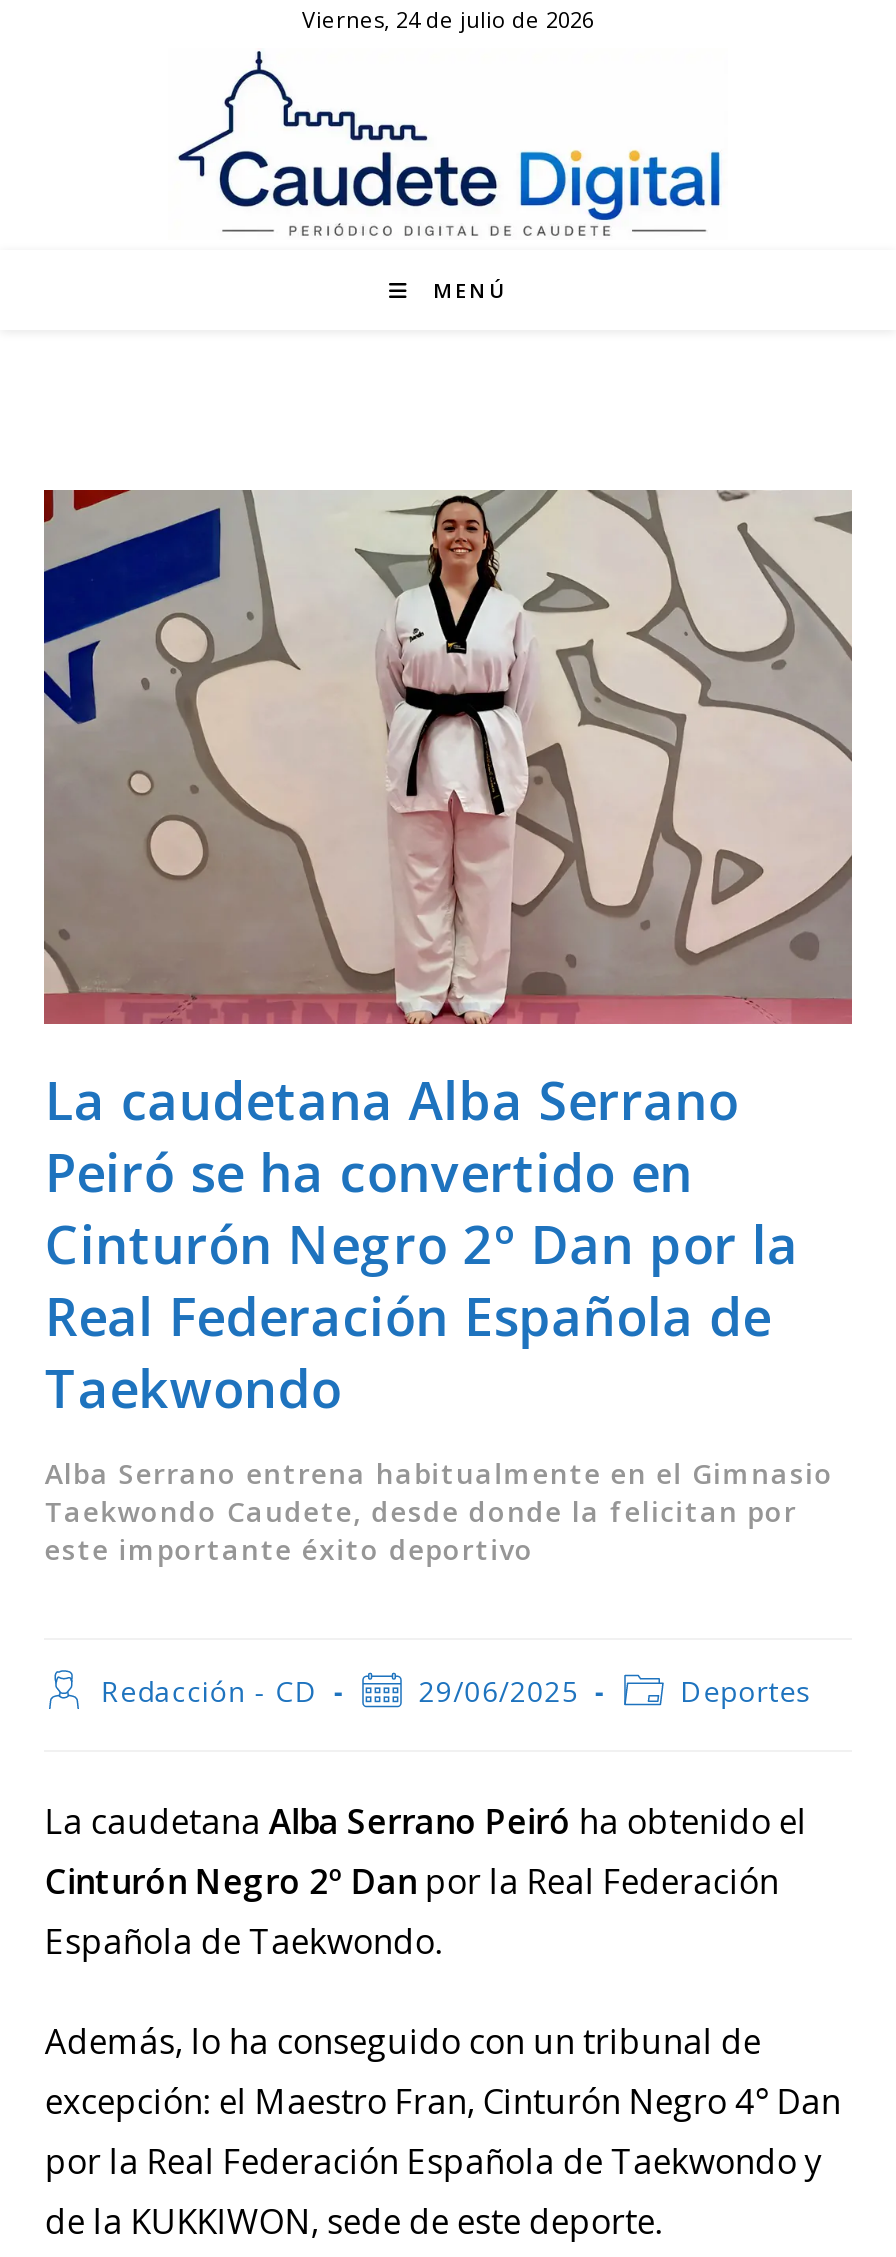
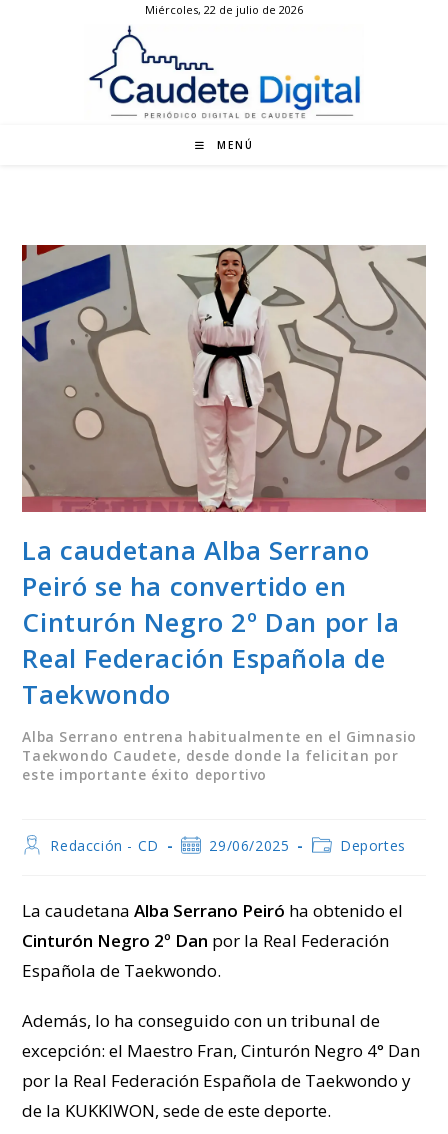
[302,4,594,34] Viernes, 24 de julio de 2026 -> [145,2,303,17] Miércoles, 22 de julio de 2026

